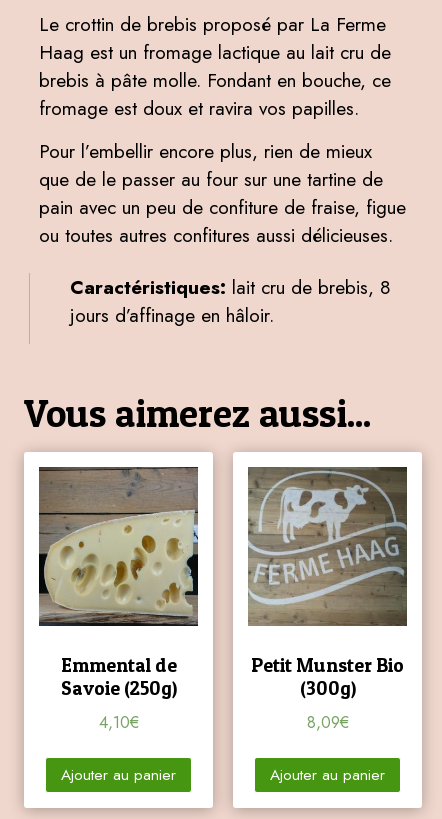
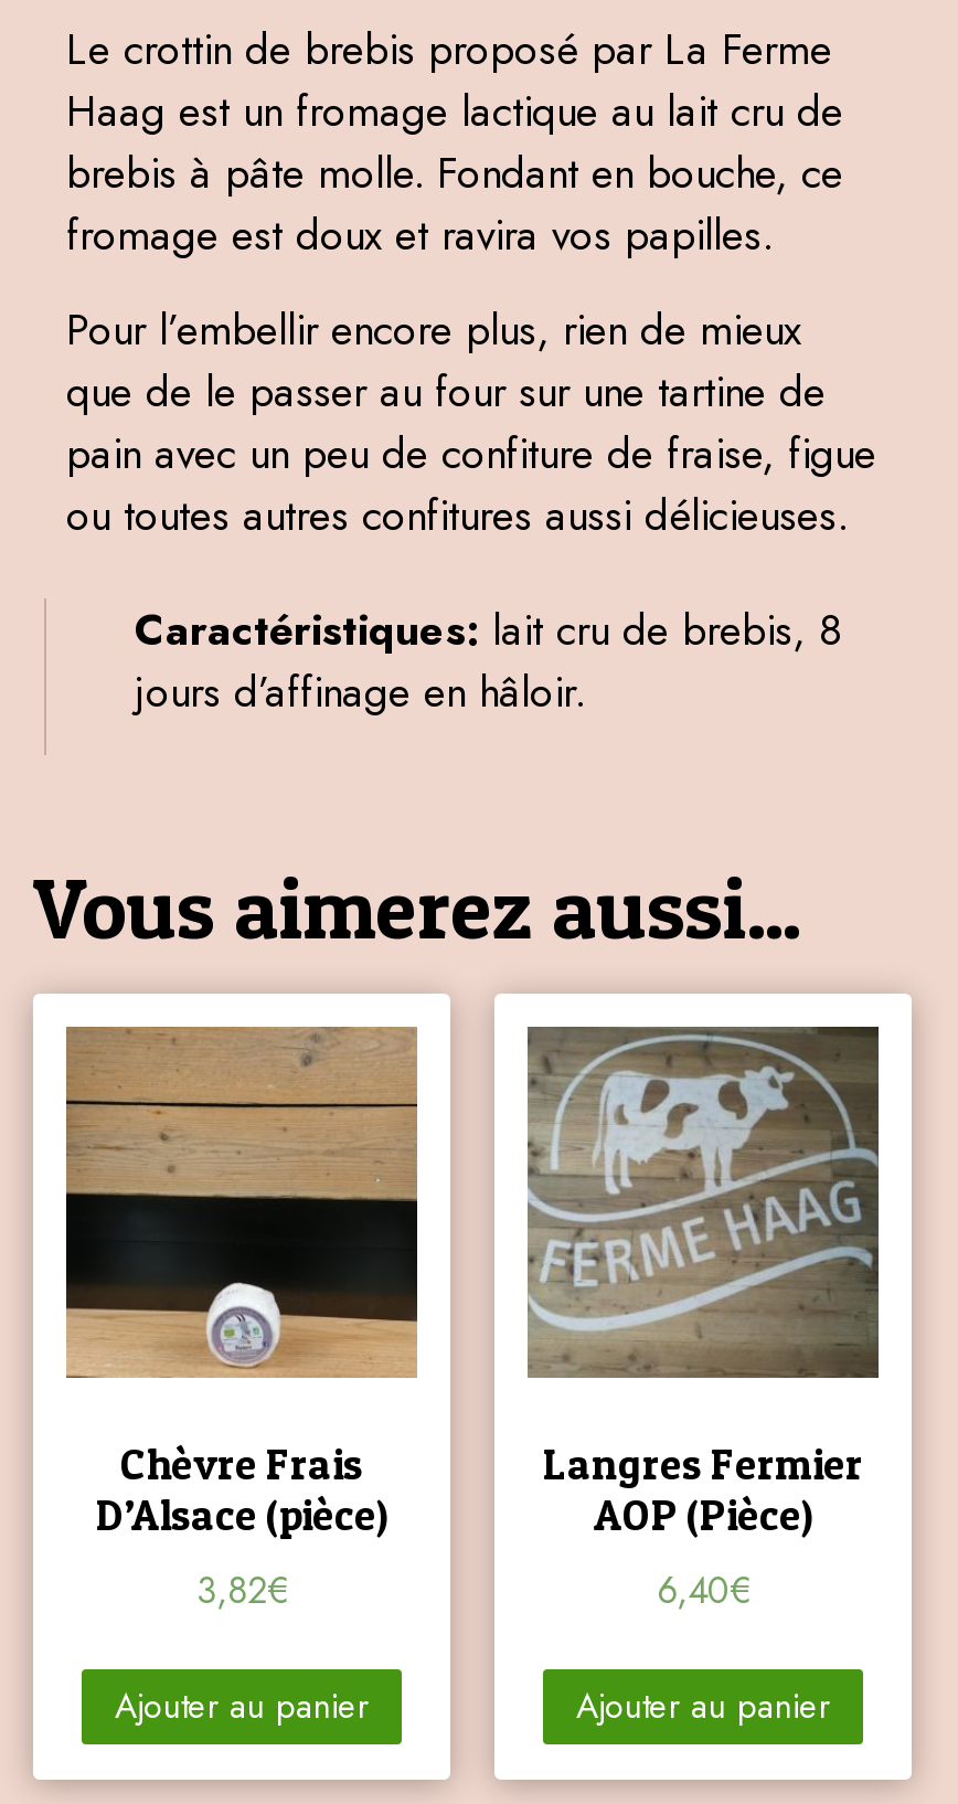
[38,466,199,734] [image] | Emmental de | Savoie (250g) | 4,10€ -> [64,1025,419,1616] [image] | Chèvre Frais | D’Alsace (pièce) | 3,82€
[251,653,404,734] Petit Munster Bio | (300g) | 8,09€ -> [543,1438,863,1616] Langres Fermier | AOP (Pièce) | 6,40€

